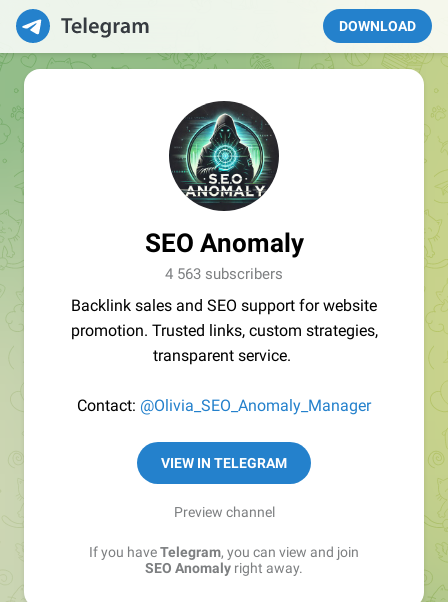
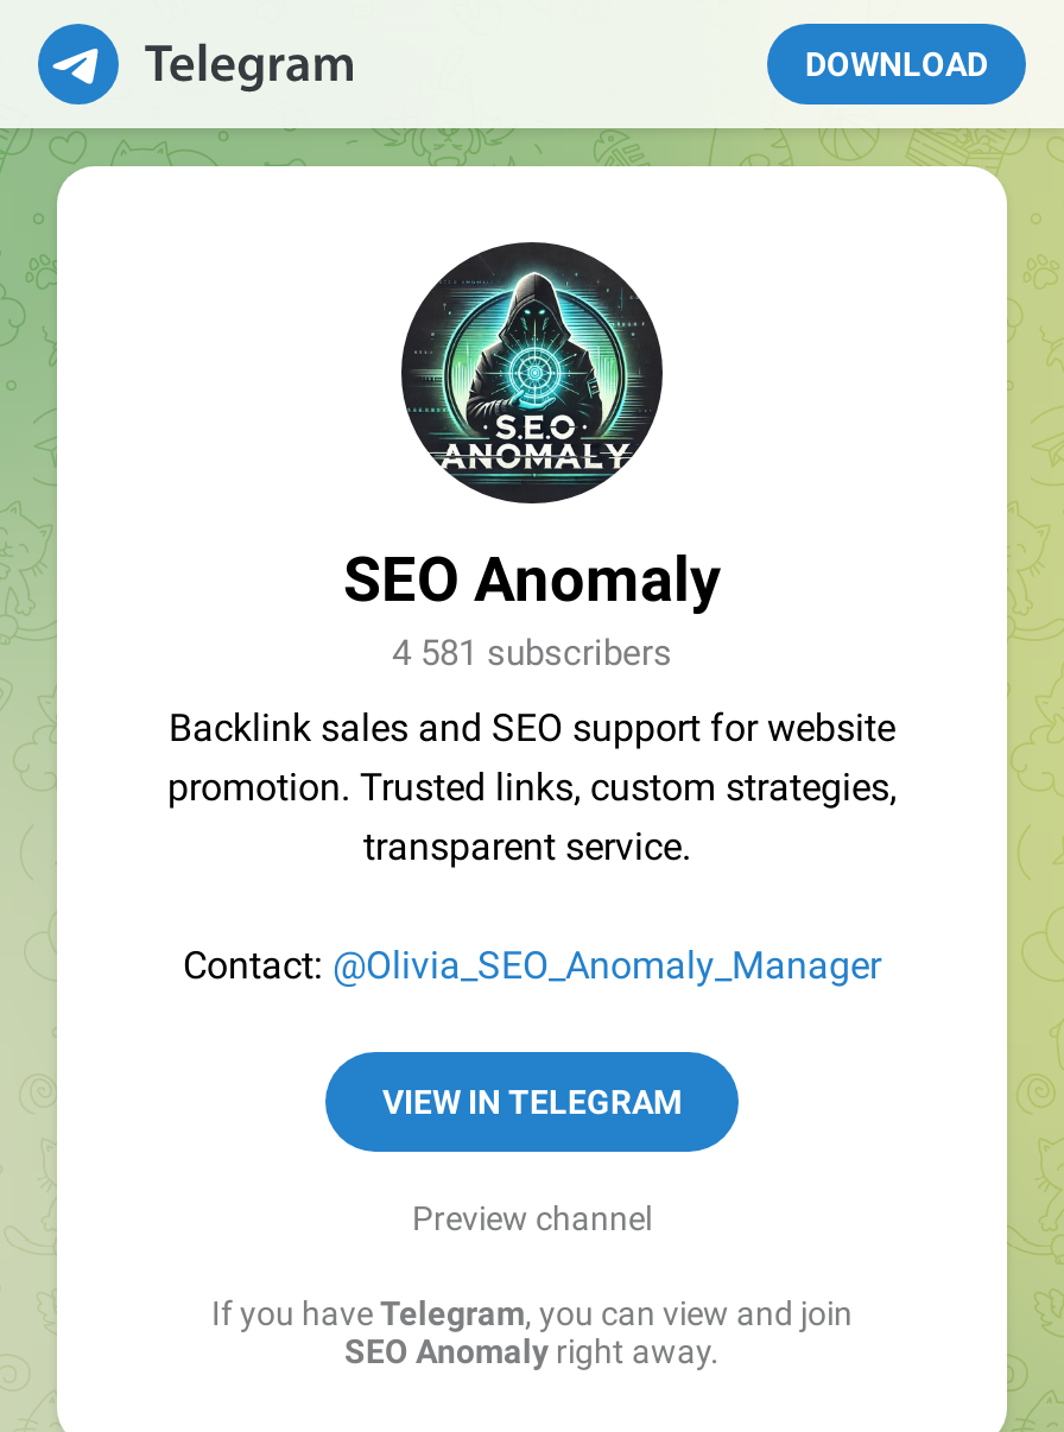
[165,265,283,283] 4 563 subscribers -> [392,632,672,674] 4 581 subscribers

